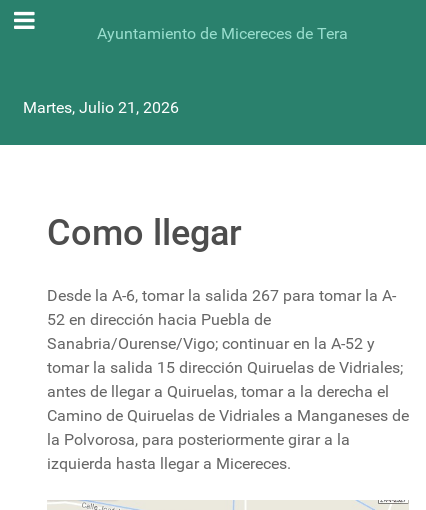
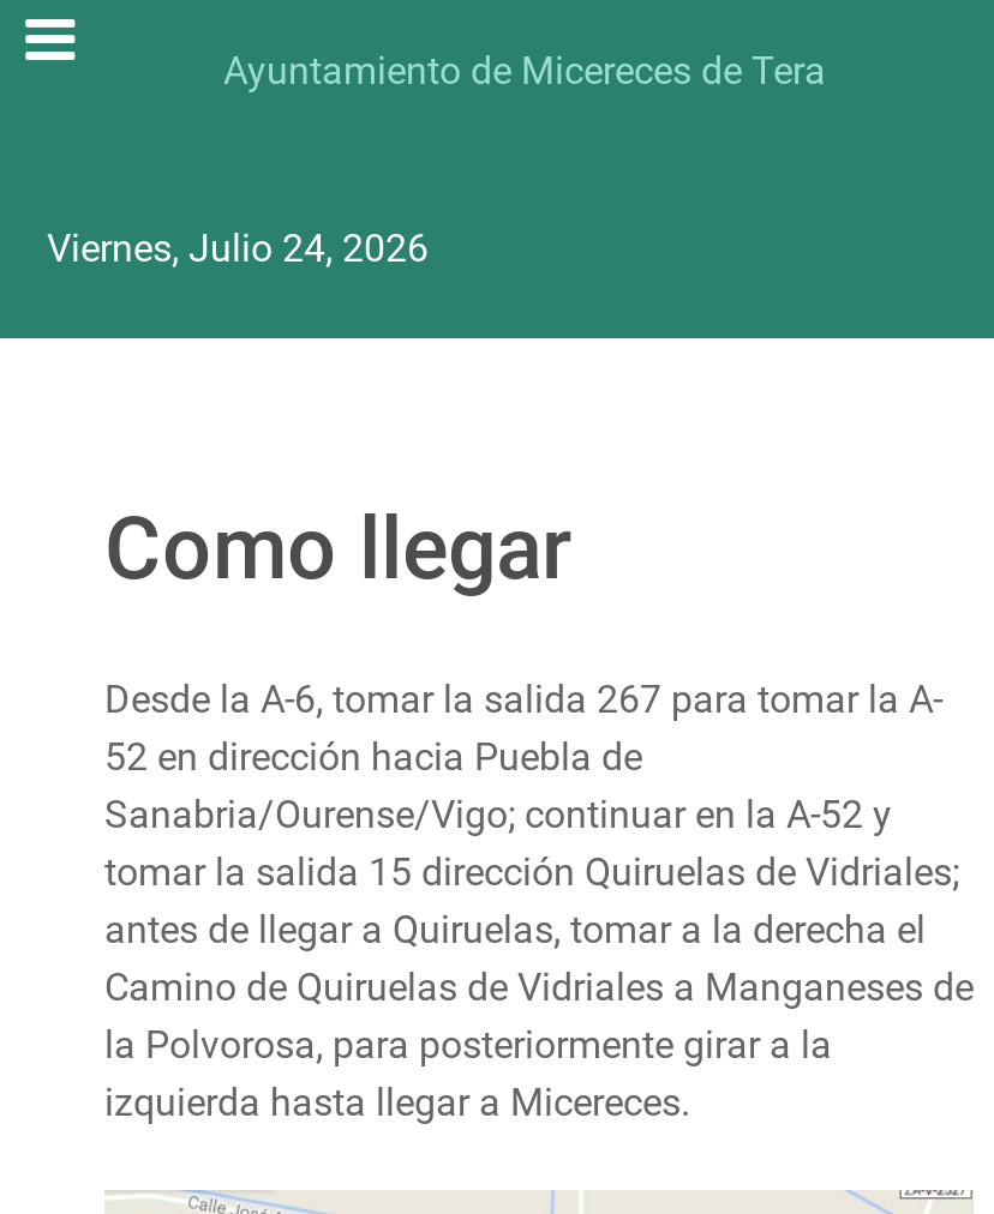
[23,98,179,117] Martes, Julio 21, 2026 -> [47,226,429,271] Viernes, Julio 24, 2026

